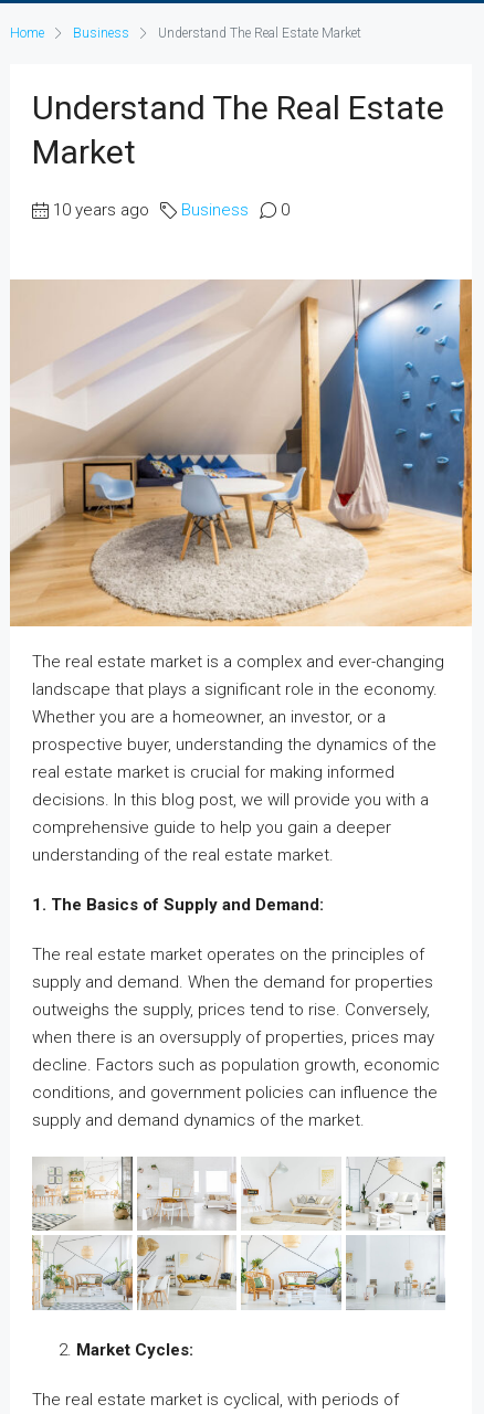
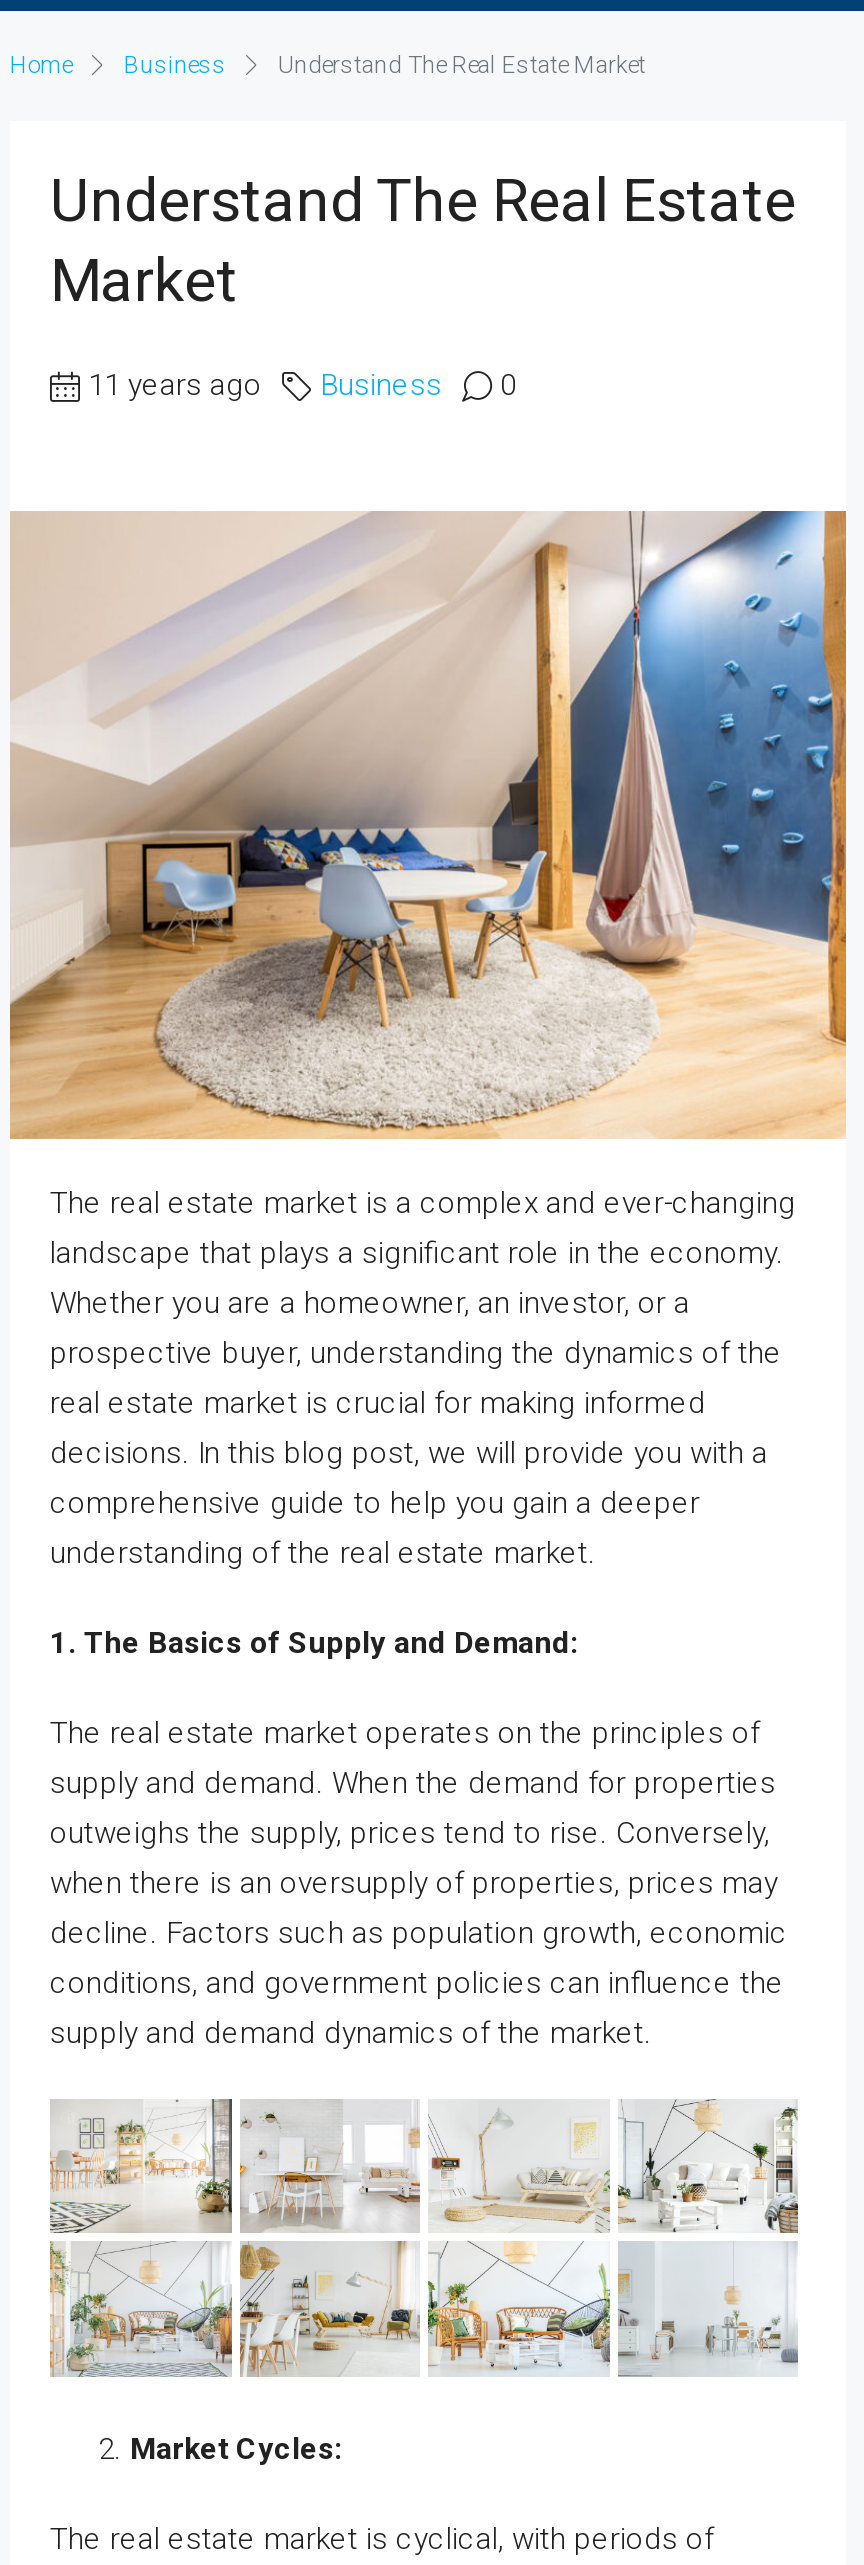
[53,200,290,220] 10 years ago Business 0 -> [88,367,516,403] 11 years ago Business 0

